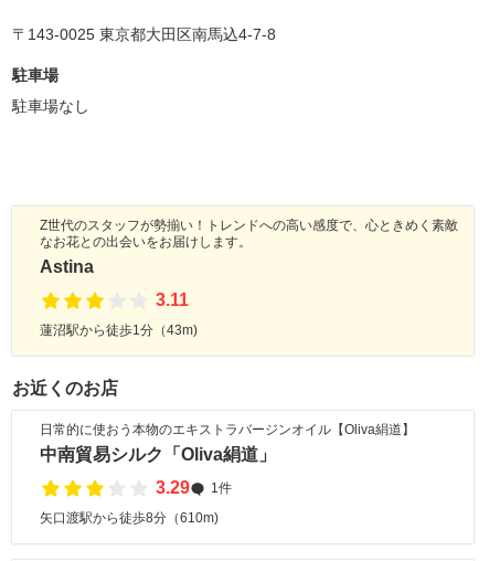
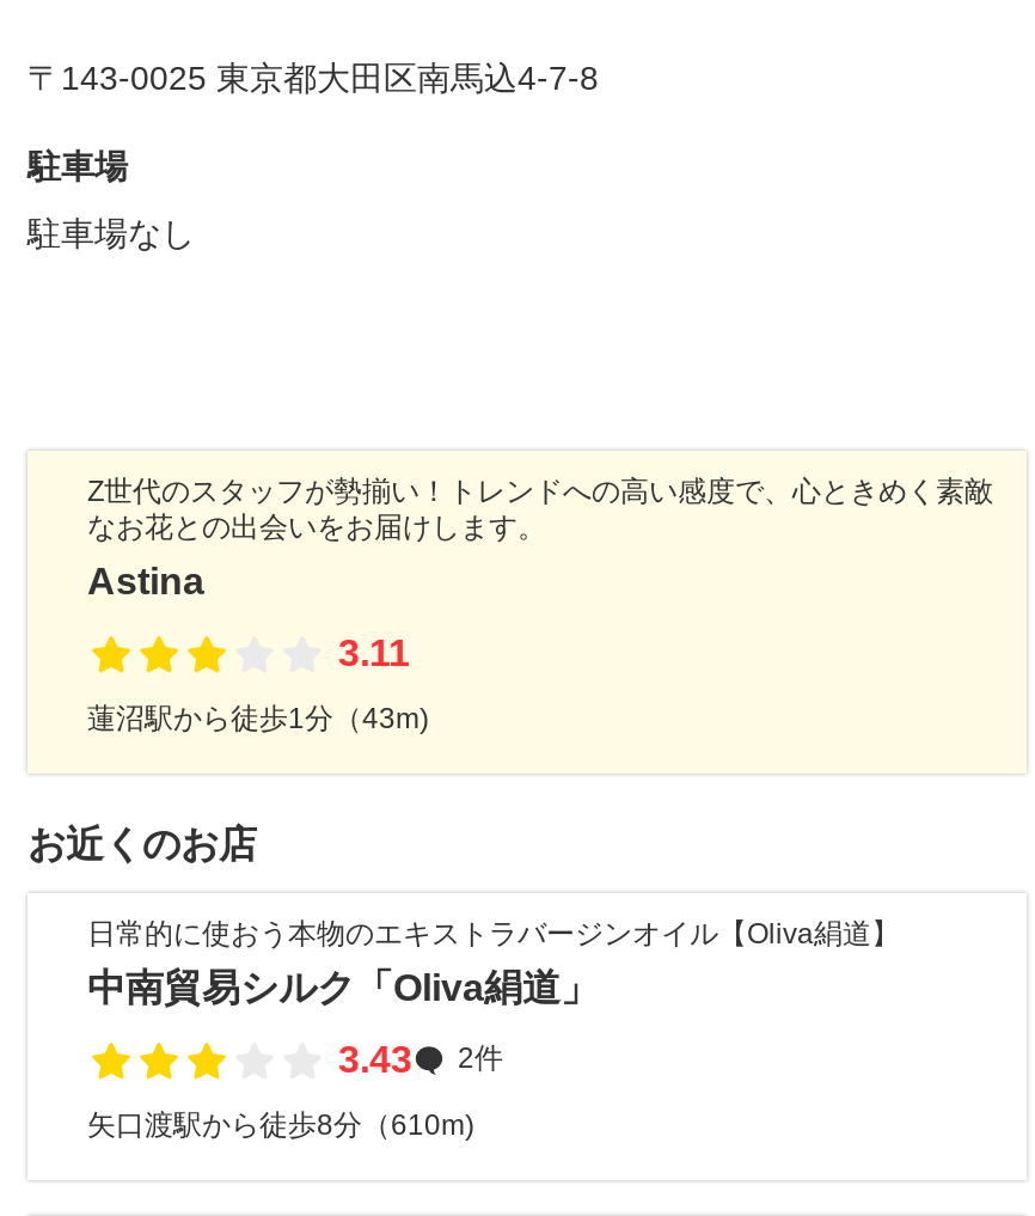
[156,478,190,497] 3.29 -> [338,1037,412,1078] 3.43
[211,480,232,496] 1件 -> [458,1041,503,1074] 2件

